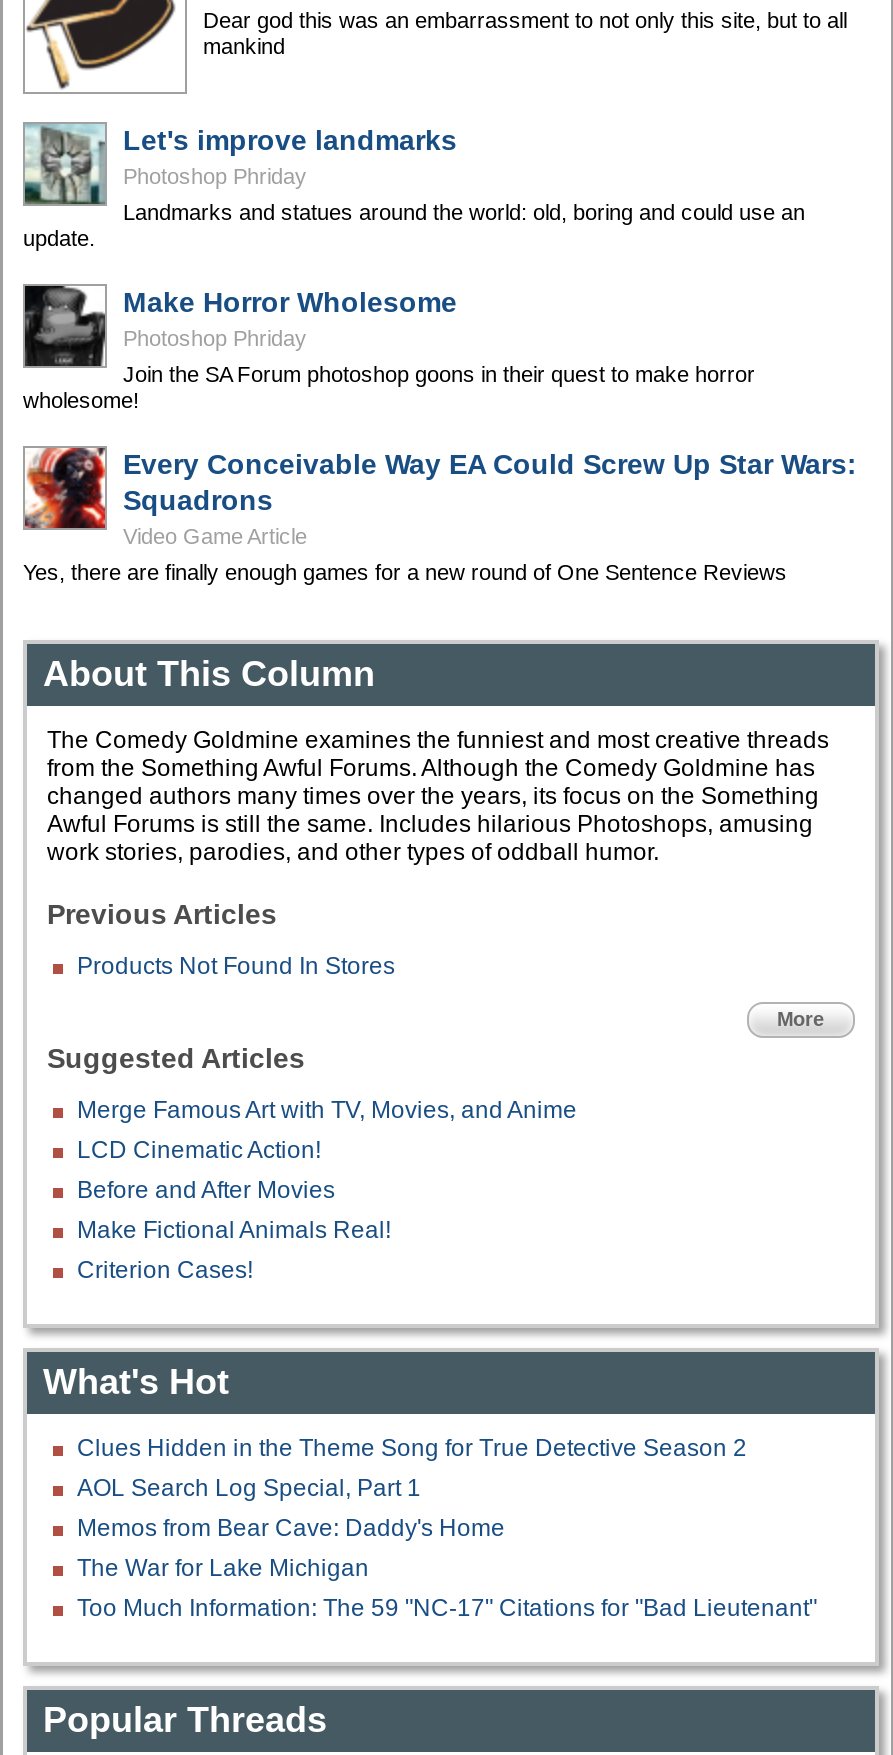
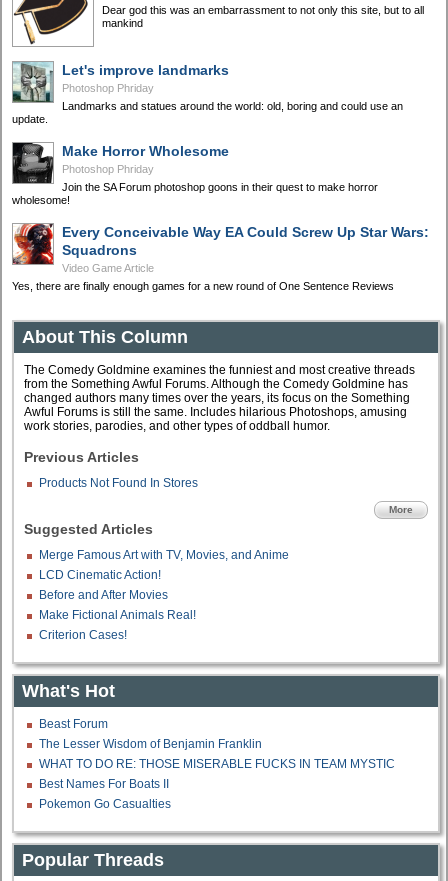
[77,1434,817,1622] Clues Hidden in the Theme Song for True Detective Season 2 | AOL Search Log Special, Part 1 | Memos from Bear Cave: Daddy's Home | The War for Lake Michigan | Too Much Information: The 59 "NC-17" Citations for "Bad Lieutenant" -> [39,717,395,811] Beast Forum | The Lesser Wisdom of Benjamin Franklin | WHAT TO DO RE: THOSE MISERABLE FUCKS IN TEAM MYSTIC | Best Names For Boats II | Pokemon Go Casualties

